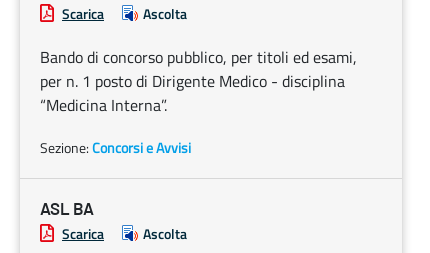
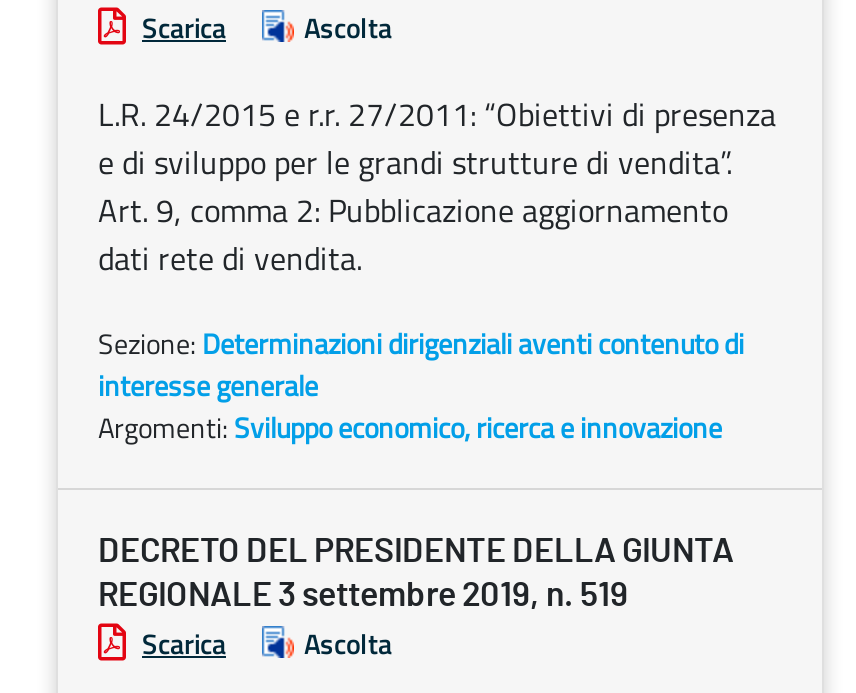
[40,45,357,117] Bando di concorso pubblico, per titoli ed esami, | per n. 1 posto di Dirigente Medico - disciplina | “Medicina Interna”. -> [98,90,776,282] L.R. 24/2015 e r.r. 27/2011: “Obiettivi di presenza | e di sviluppo per le grandi strutture di vendita”. | Art. 9, comma 2: Pubblicazione aggiornamento | dati rete di vendita.
[40,137,191,158] Sezione: Concorsi e Avvisi -> [98,322,744,448] Sezione: Determinazioni dirigenziali aventi contenuto di | interesse generale | Argomenti: Sviluppo economico, ricerca e innovazione
[40,201,94,218] ASL BA -> [98,534,734,612] DECRETO DEL PRESIDENTE DELLA GIUNTA | REGIONALE 3 settembre 2019, n. 519

